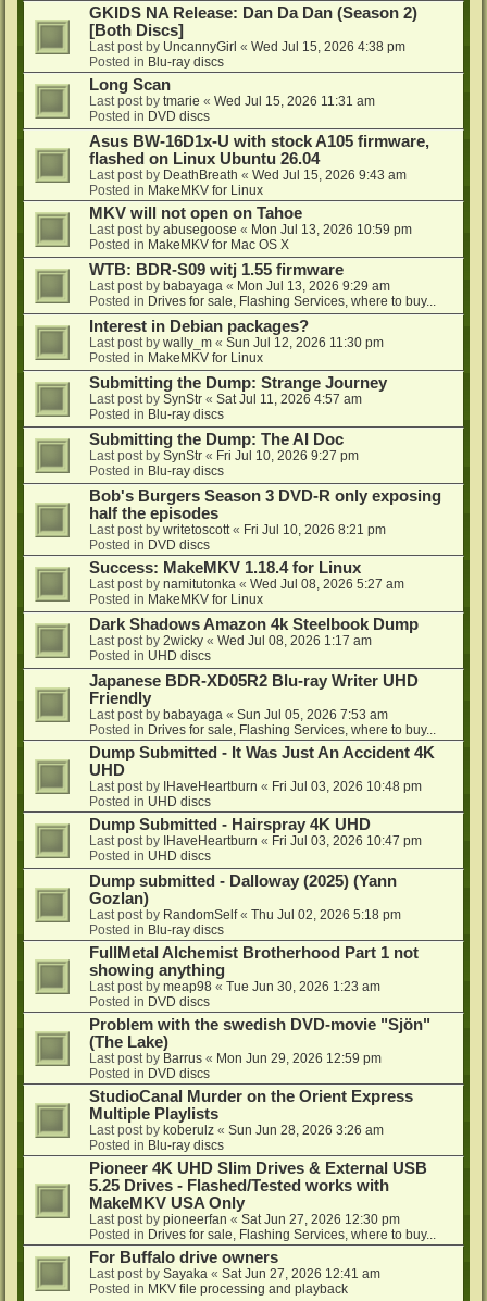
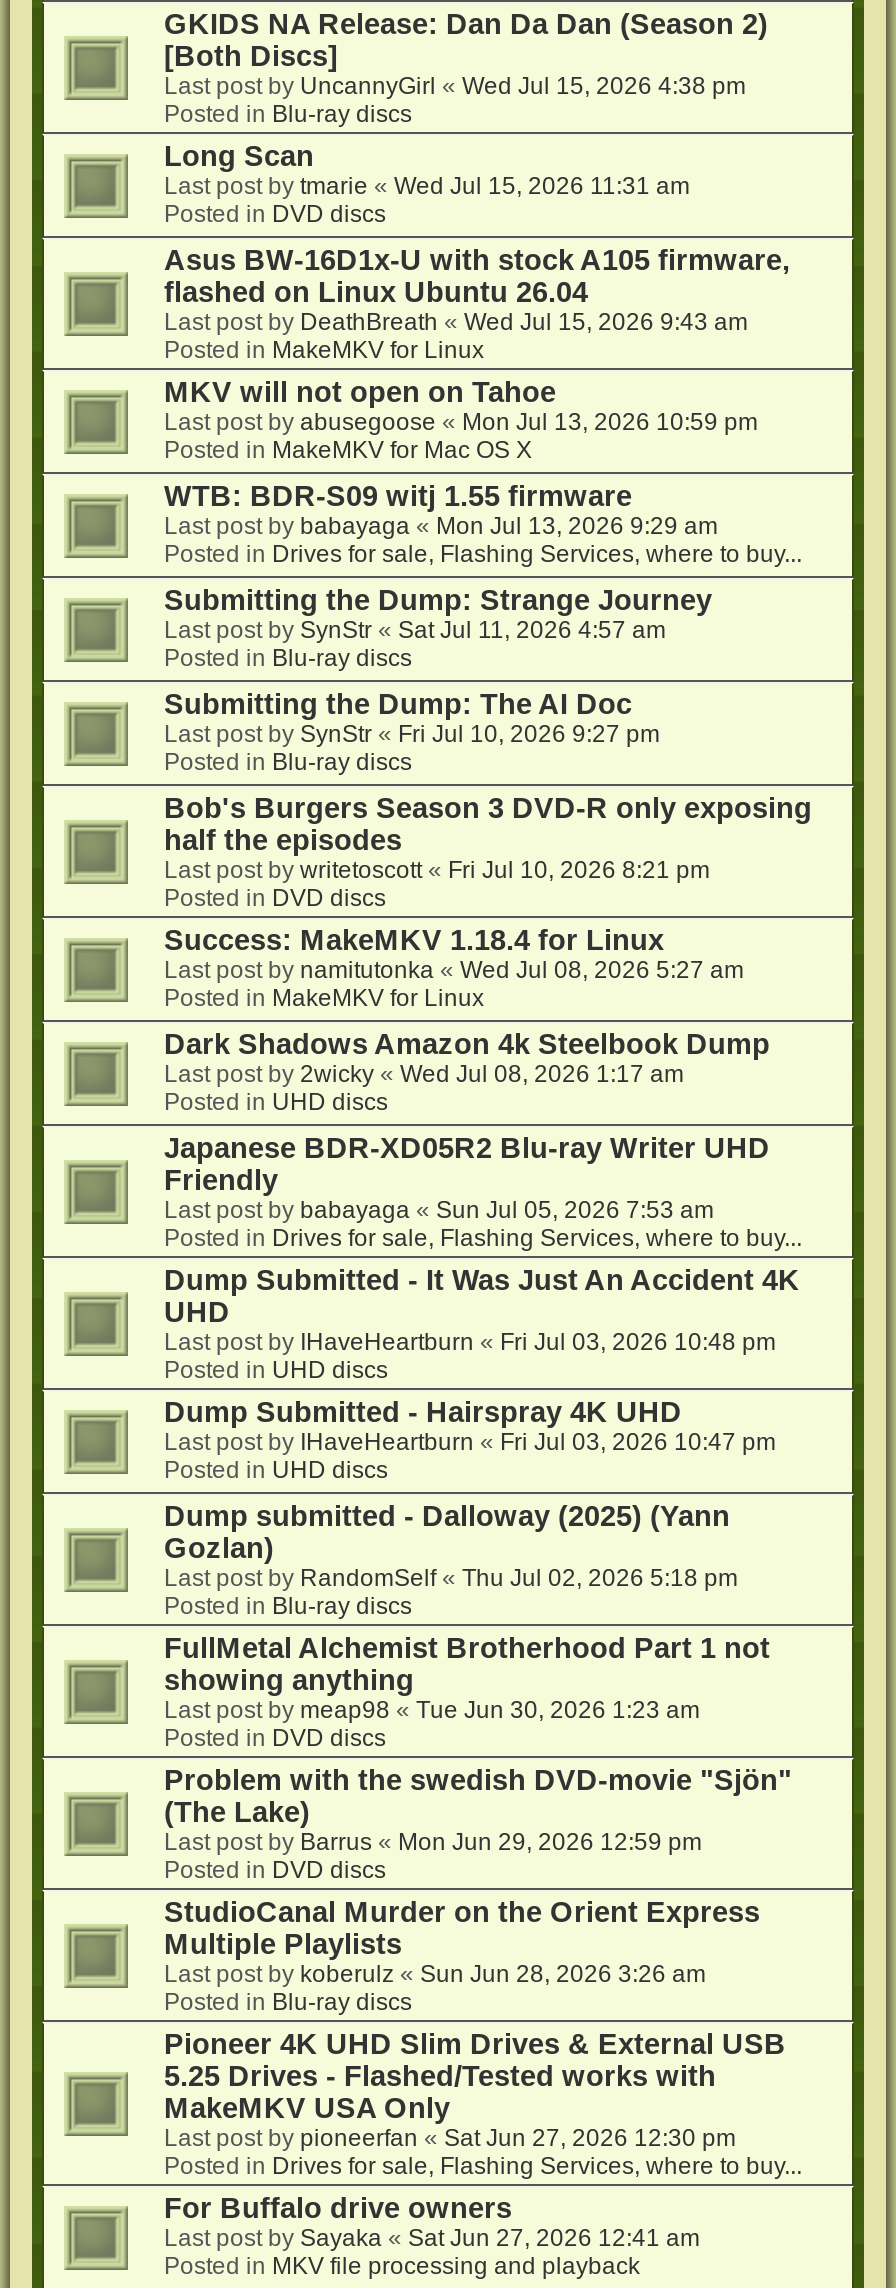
[89,317,384,365] Interest in Debian packages? | Last post by wally_m «Sun Jul 12, 2026 11:30 pm | Posted in MakeMKV for Linux -> none

